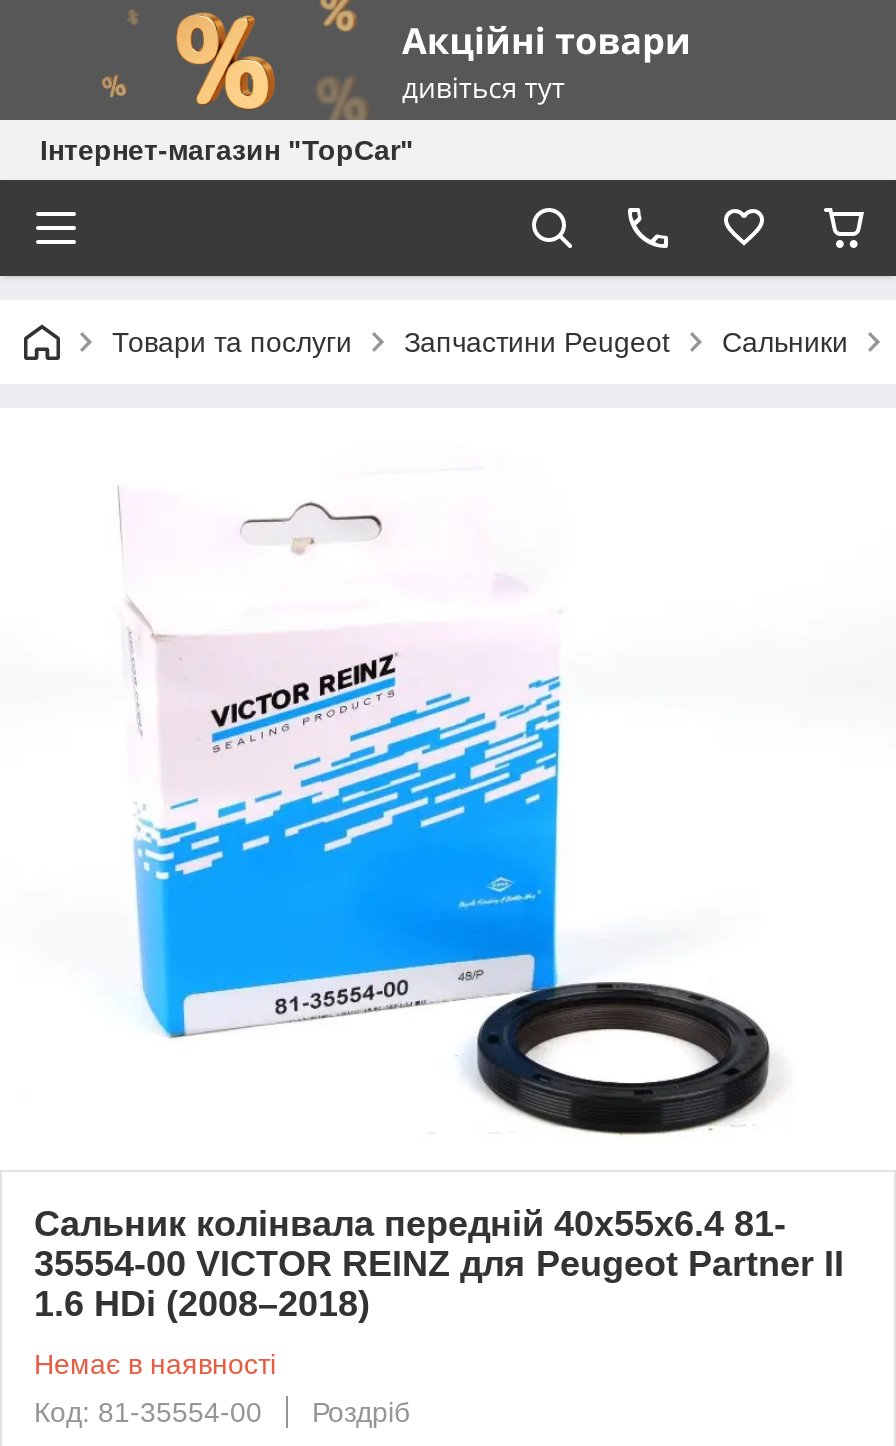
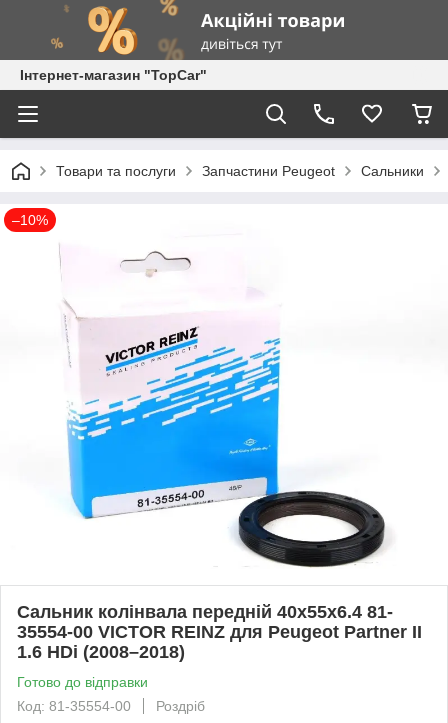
none -> [12,212,48,228] –10%
[34,1348,276,1380] Немає в наявності -> [17,674,148,690] Готово до відправки

